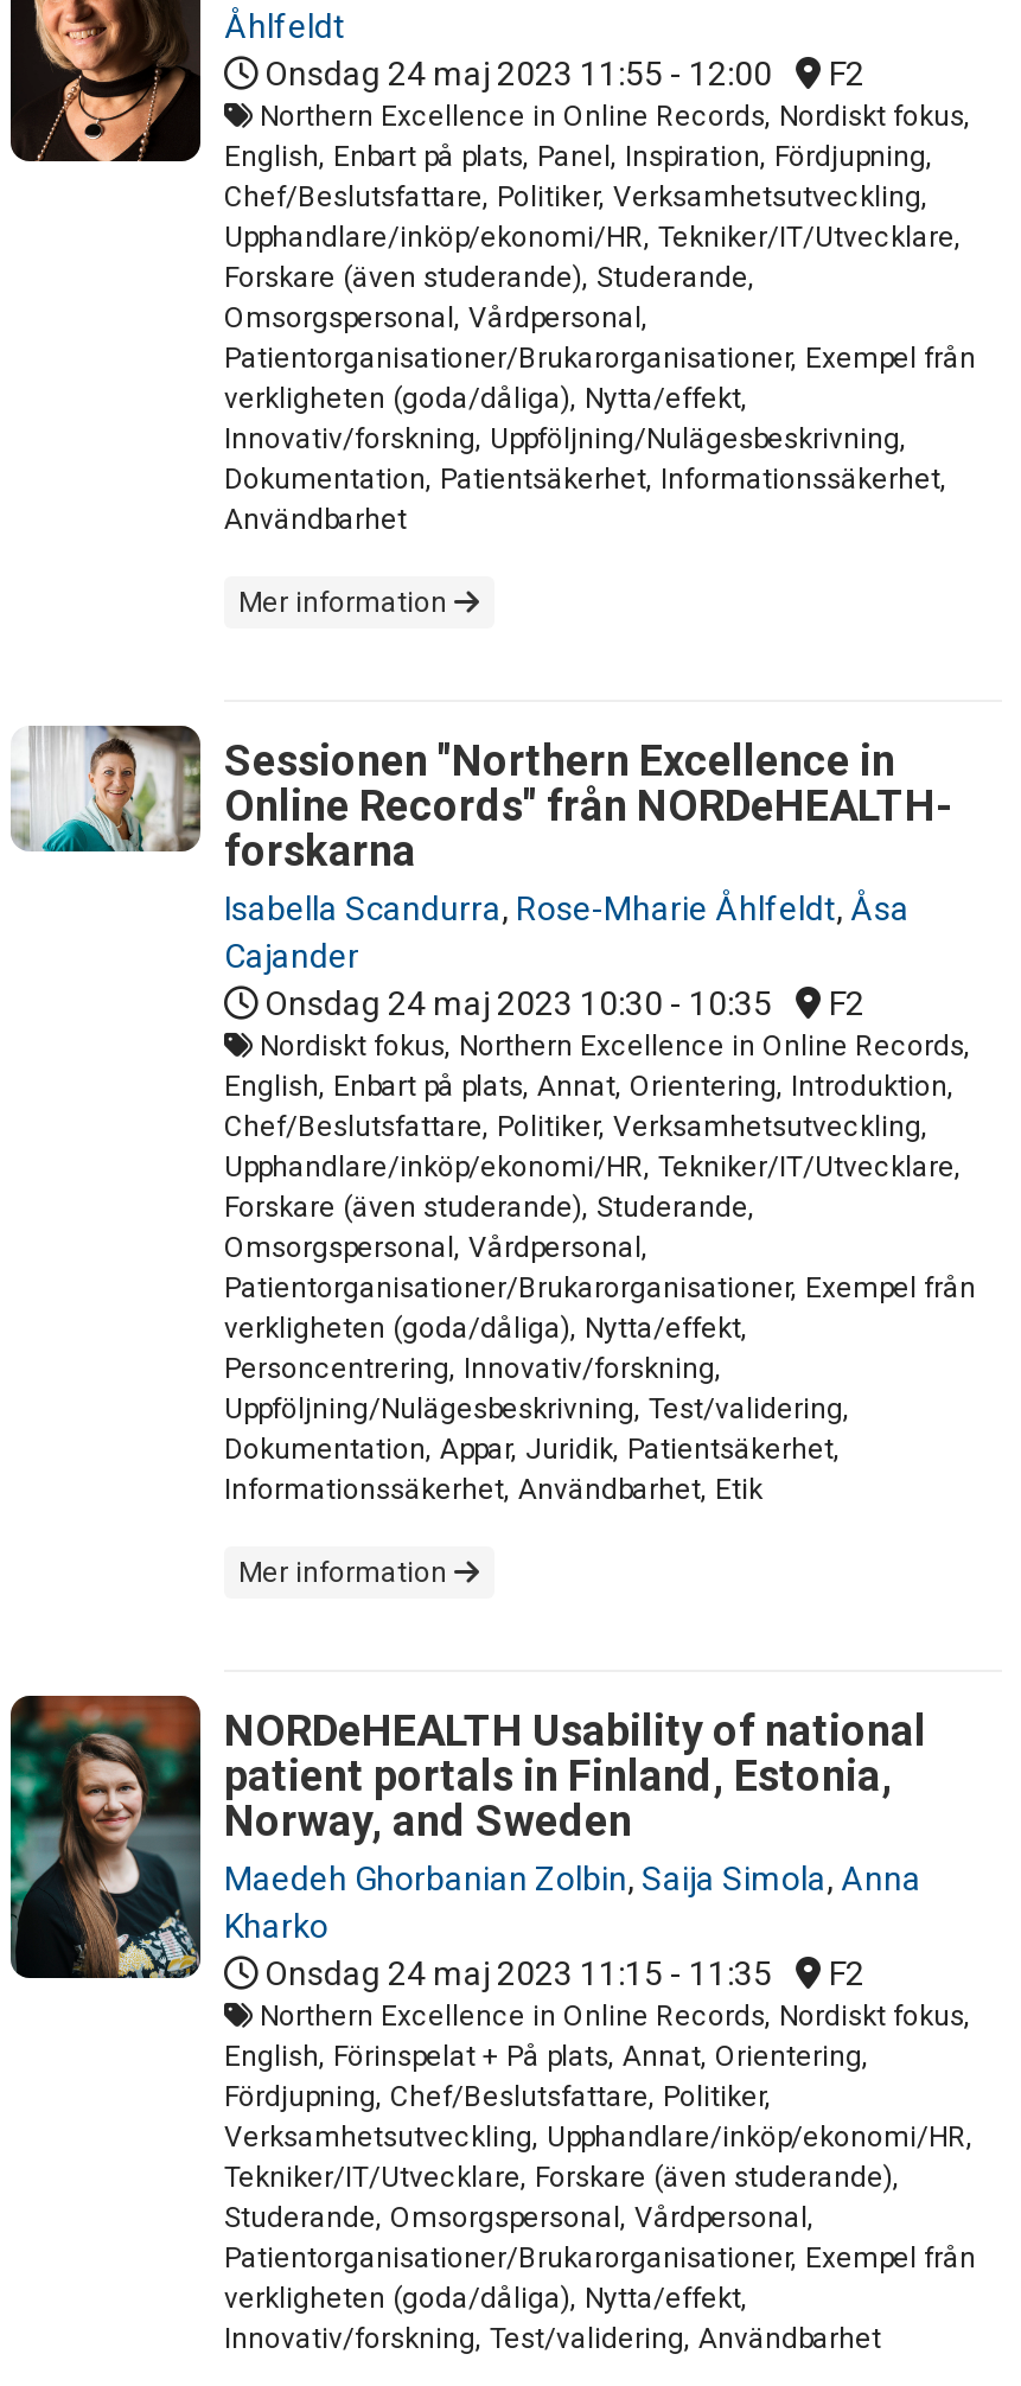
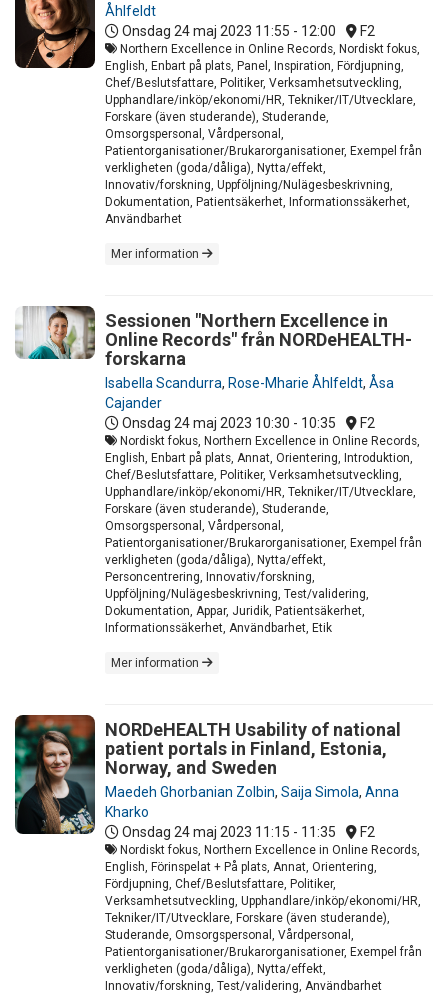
[253,1998,971,2032] Northern Excellence in Online Records, Nordiskt fokus, -> [117,843,420,857] Nordiskt fokus, Northern Excellence in Online Records,

